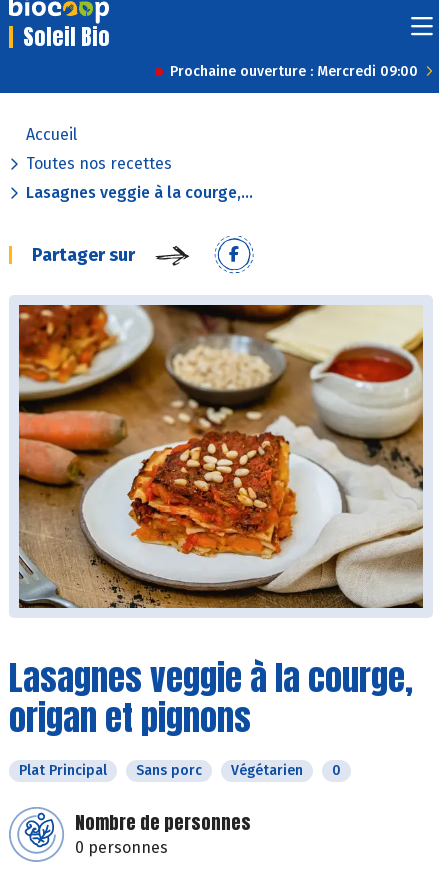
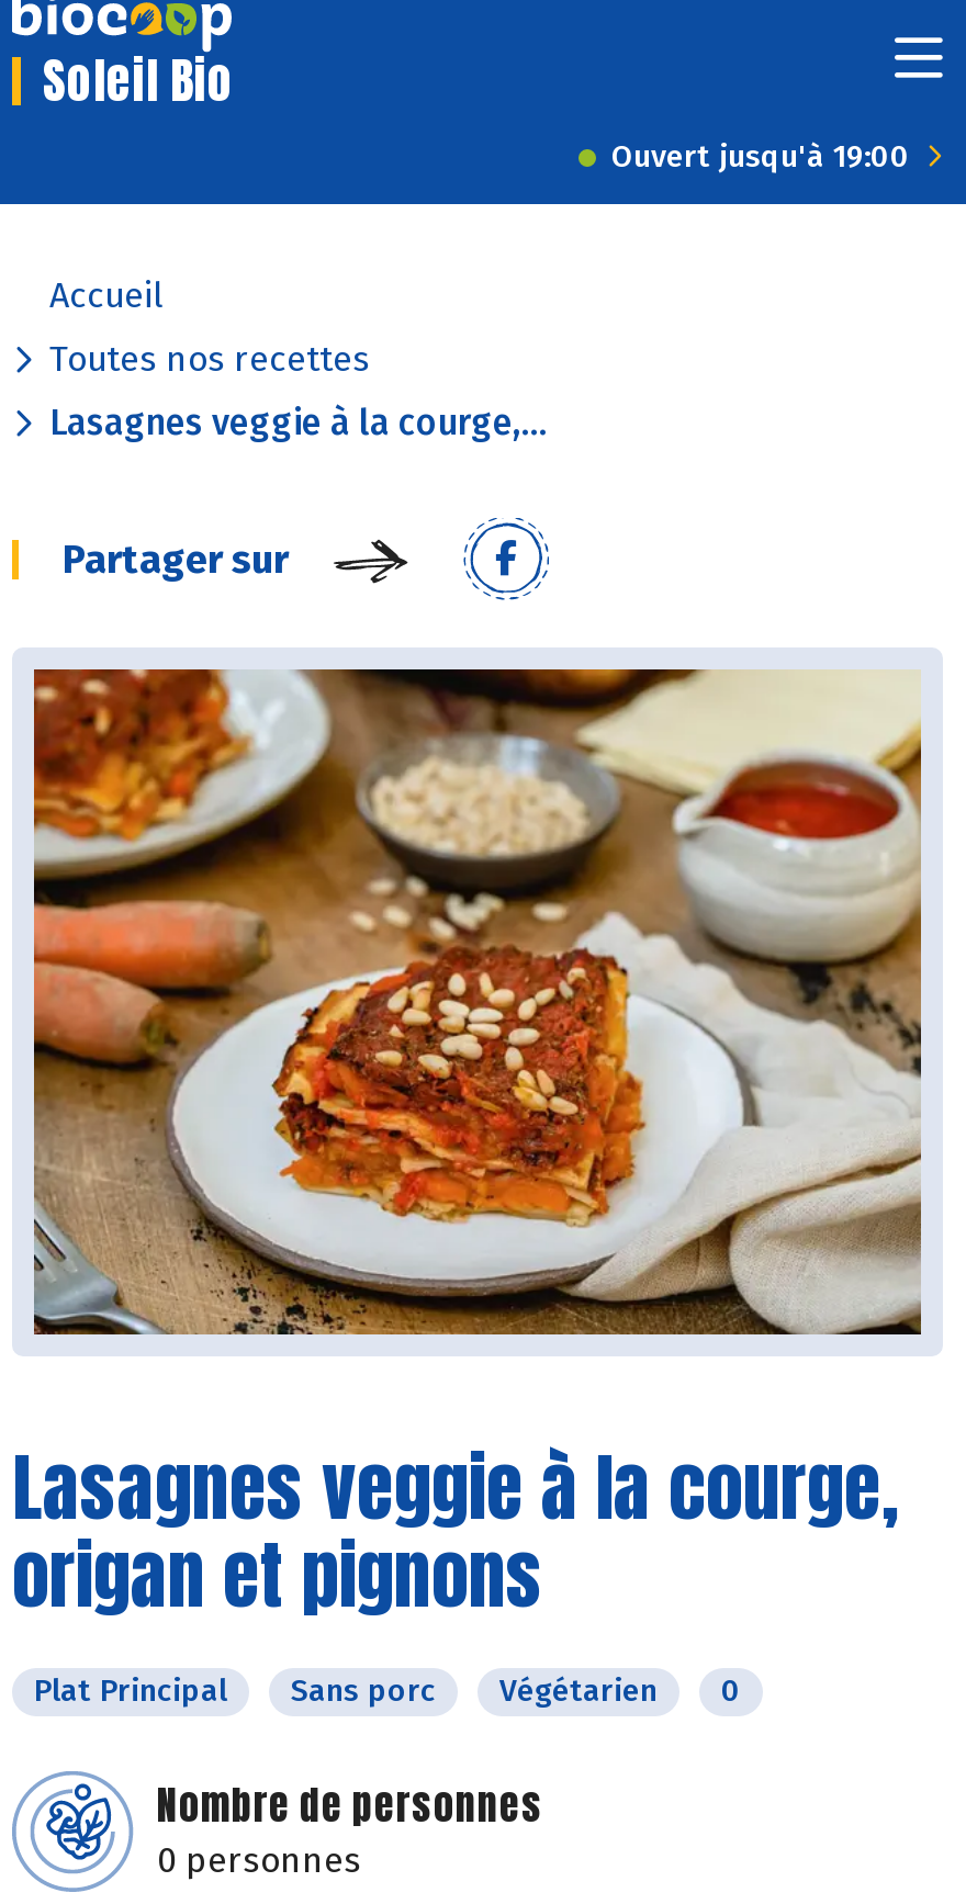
[170,63,418,80] Prochaine ouverture : Mercredi 09:00 -> [611,138,910,176] Ouvert jusqu'à 19:00

